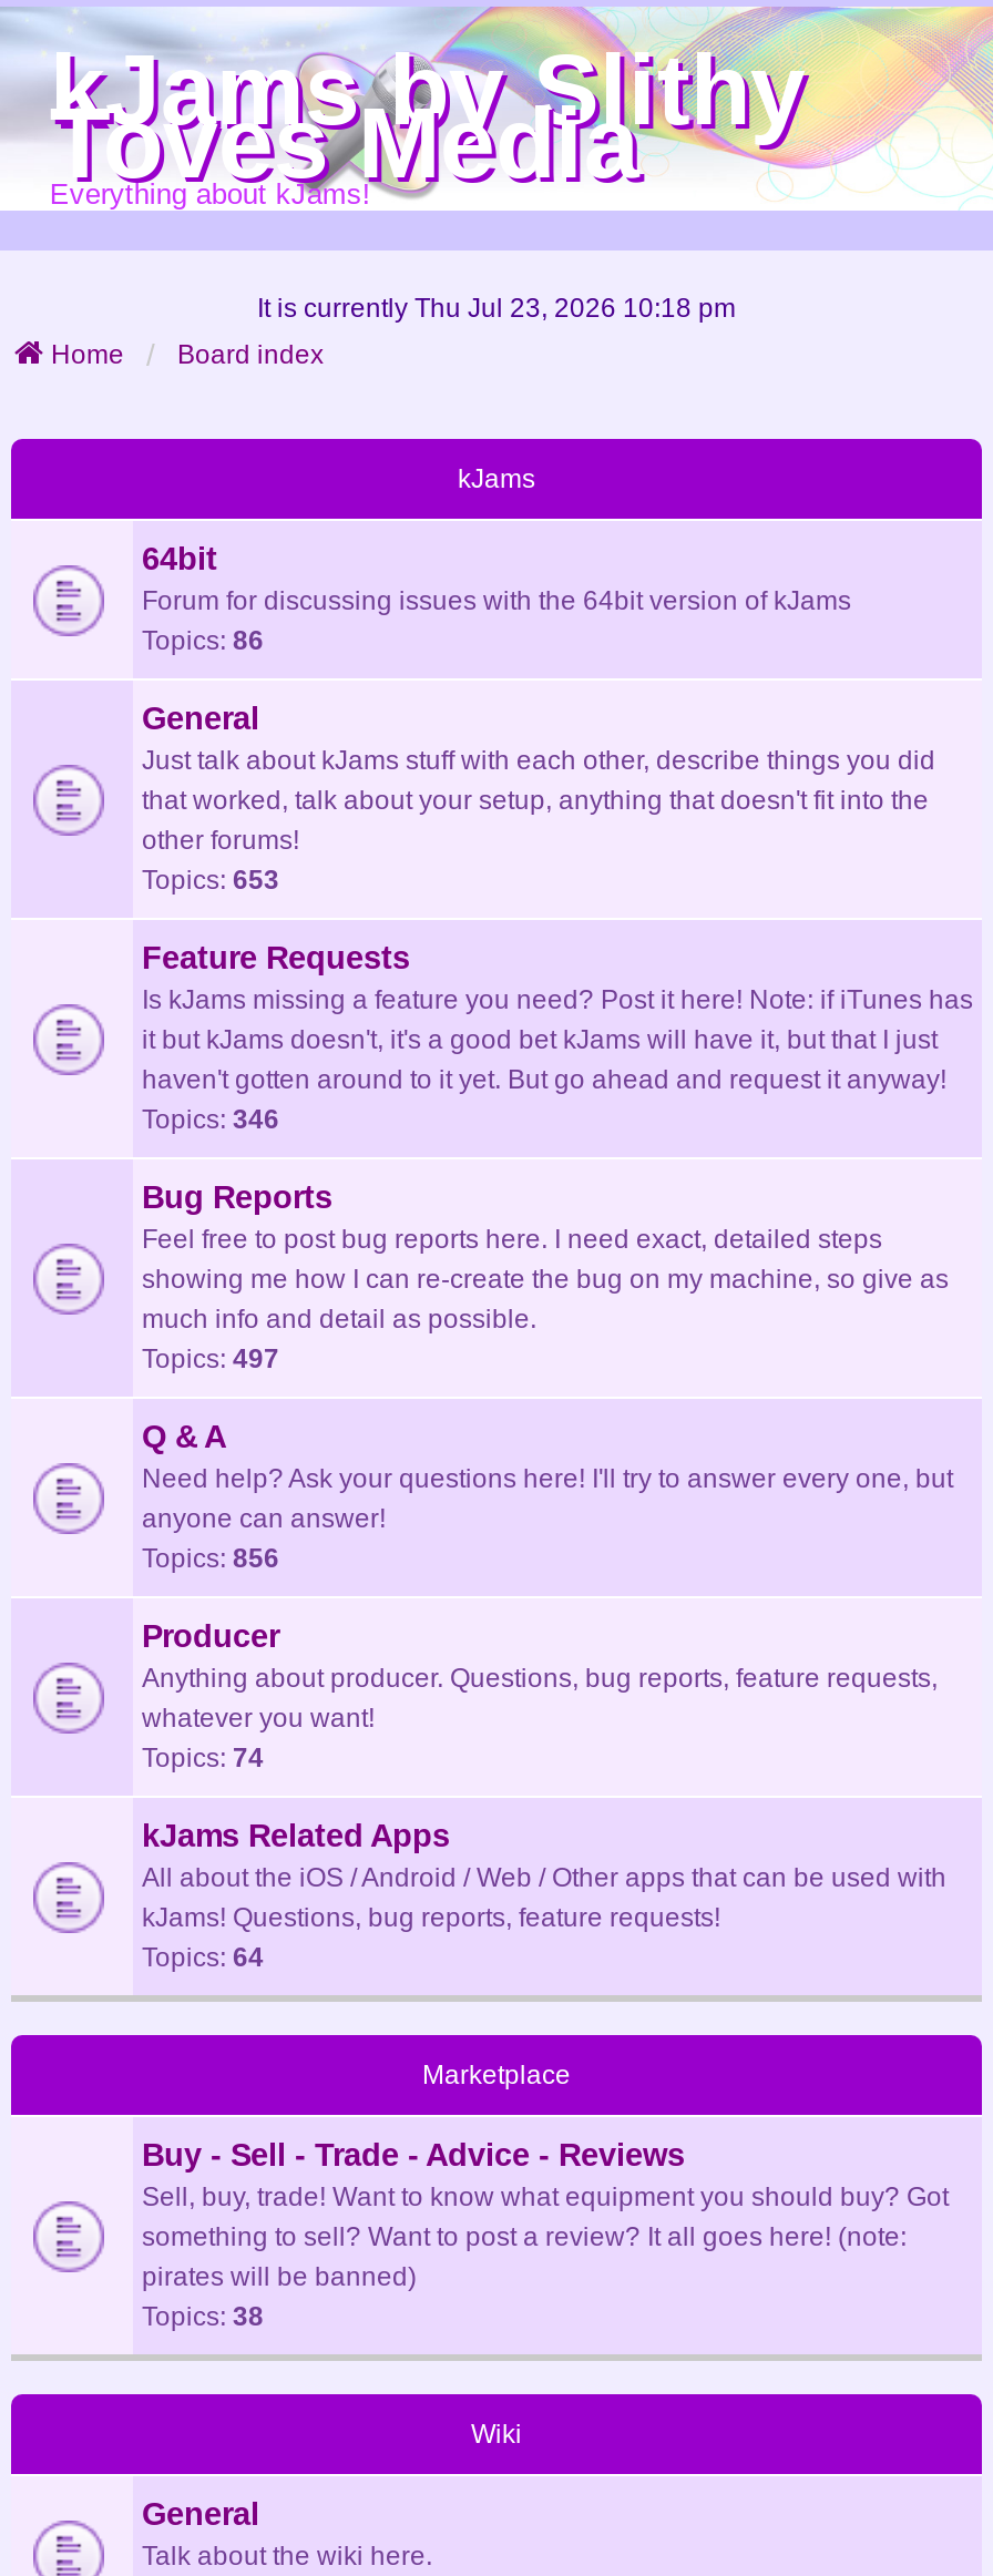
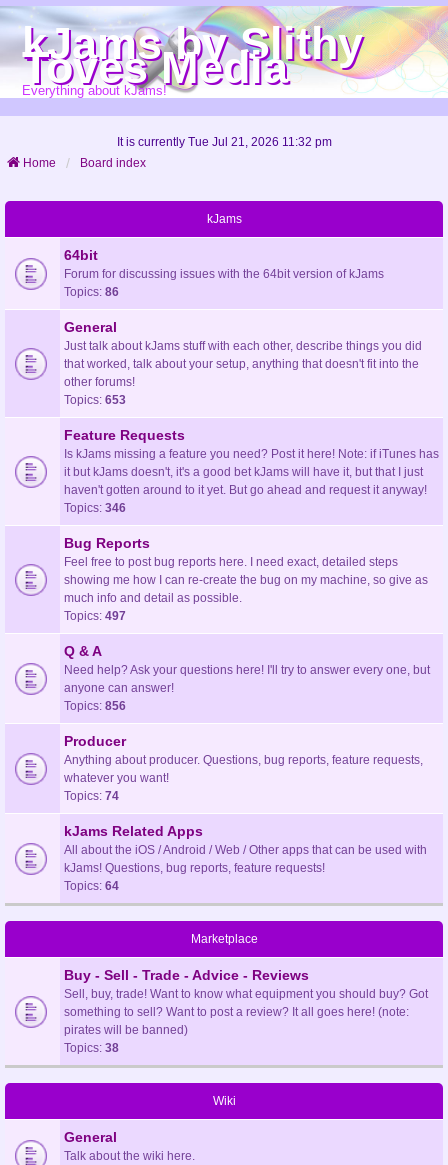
[257,292,736,323] It is currently Thu Jul 23, 2026 10:18 pm -> [116,135,331,149] It is currently Tue Jul 21, 2026 11:32 pm

